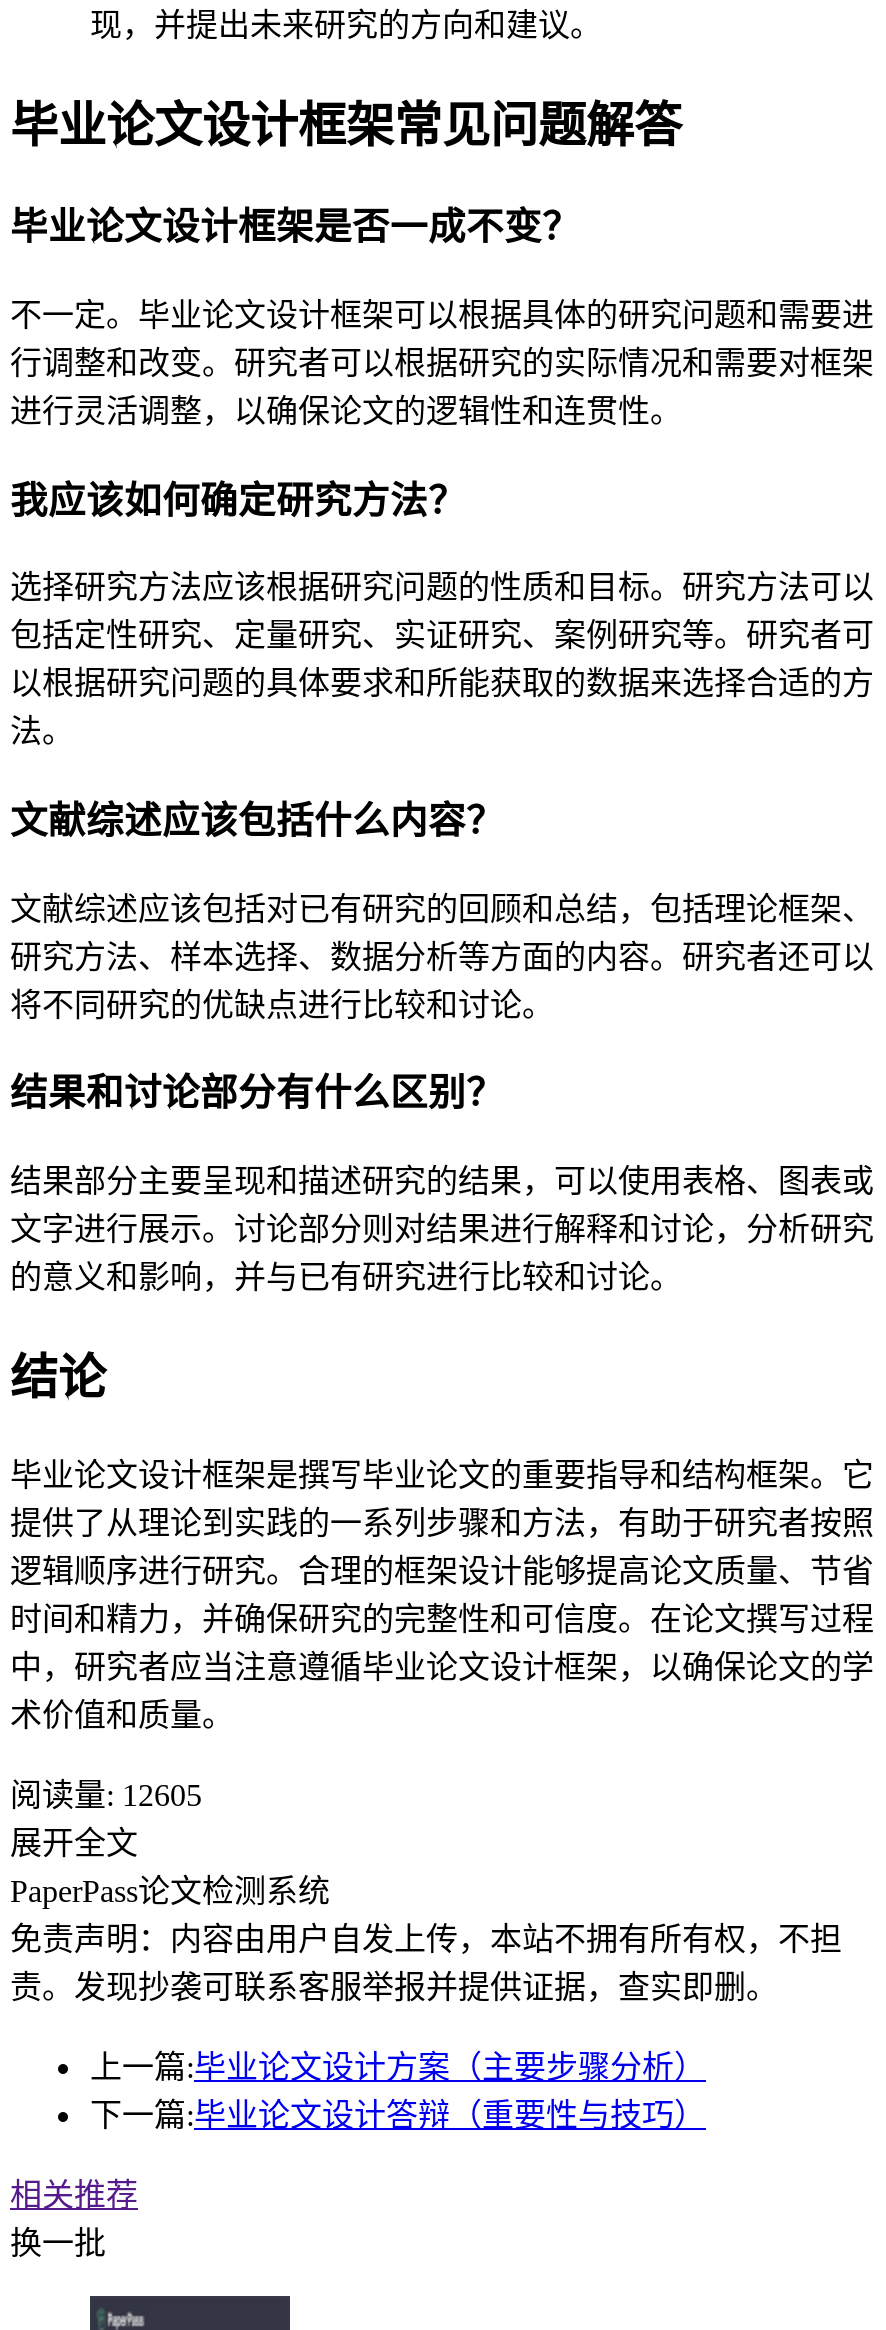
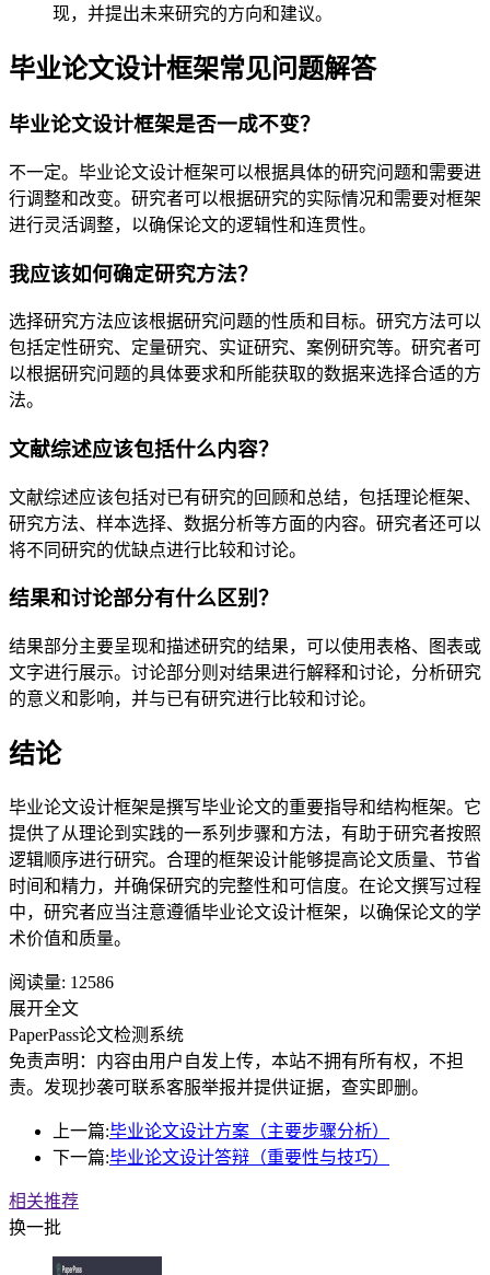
[10,1778,202,1812] 阅读量: 12605 -> [9,973,114,992] 阅读量: 12586

